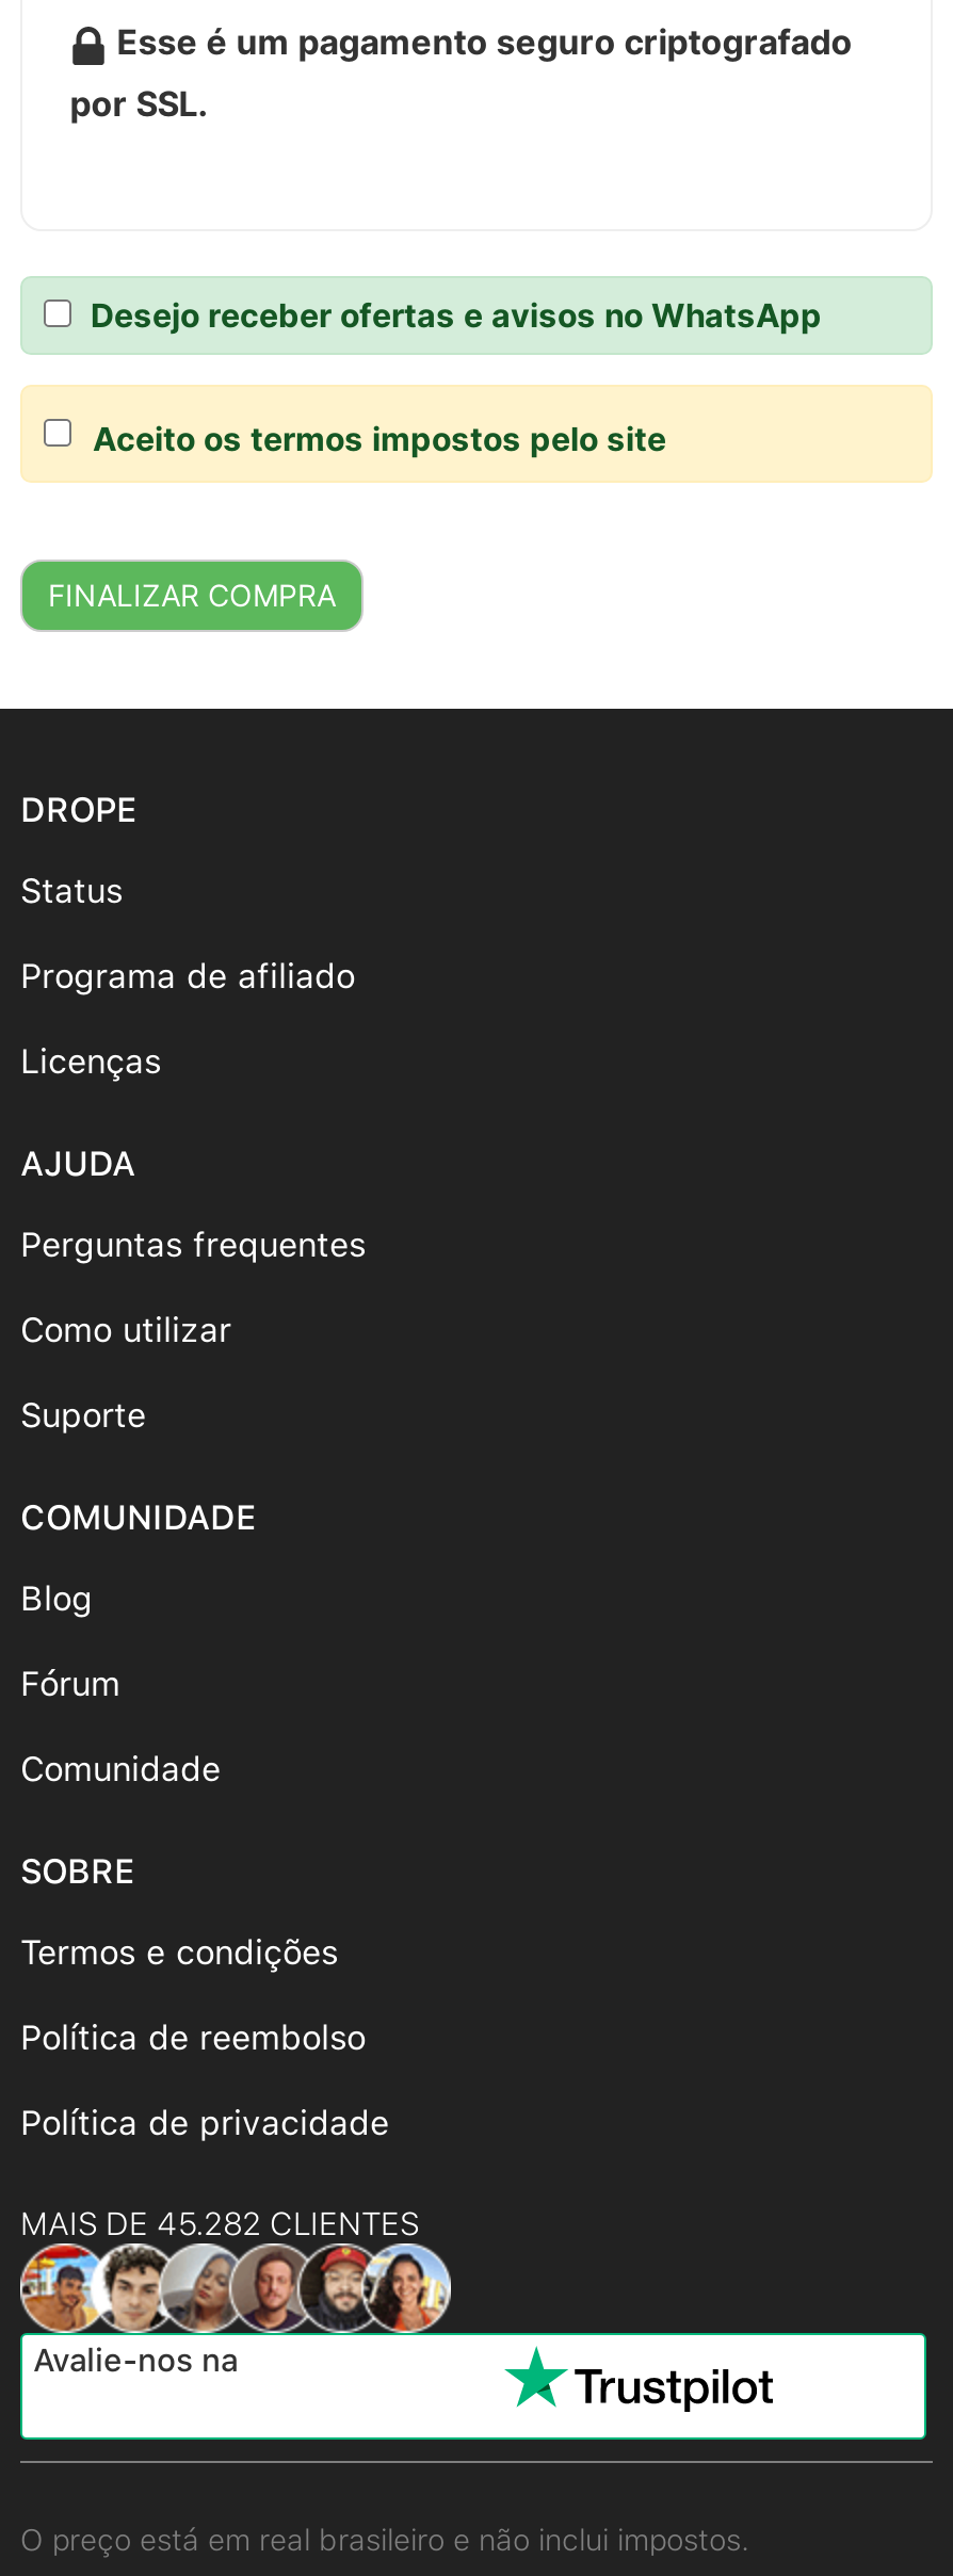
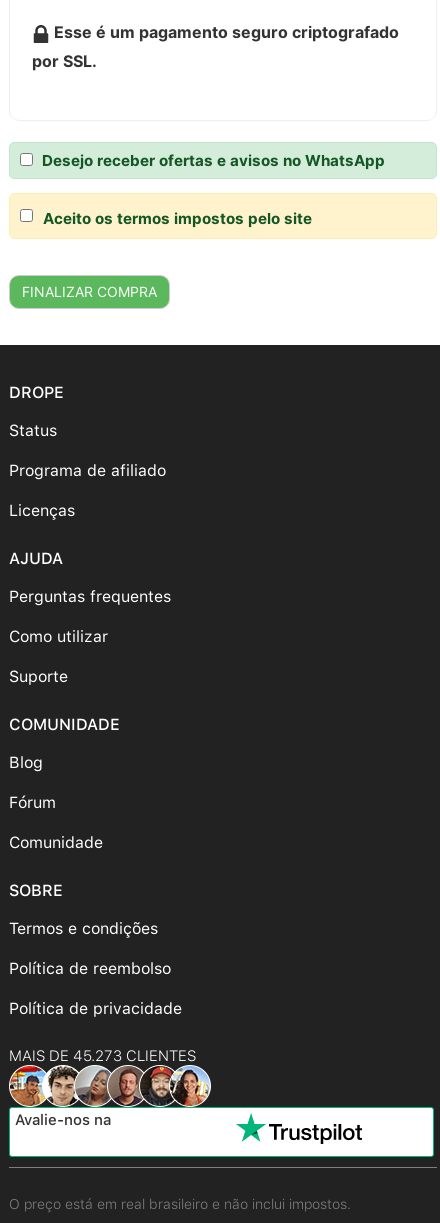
[20,2205,419,2243] MAIS DE 45.282 CLIENTES -> [9,1047,196,1065] MAIS DE 45.273 CLIENTES

